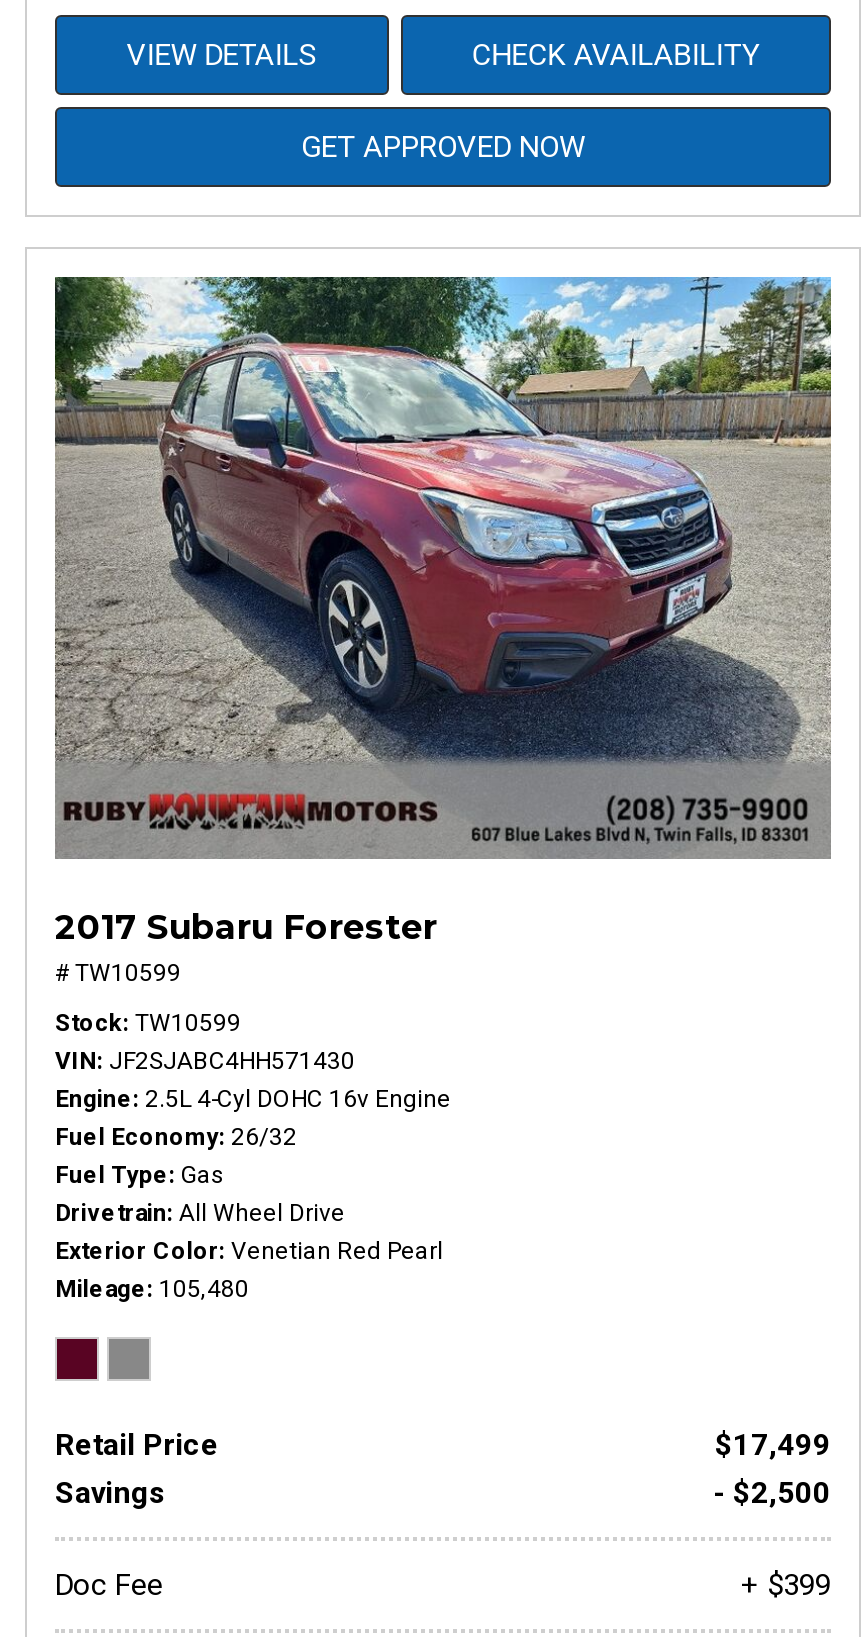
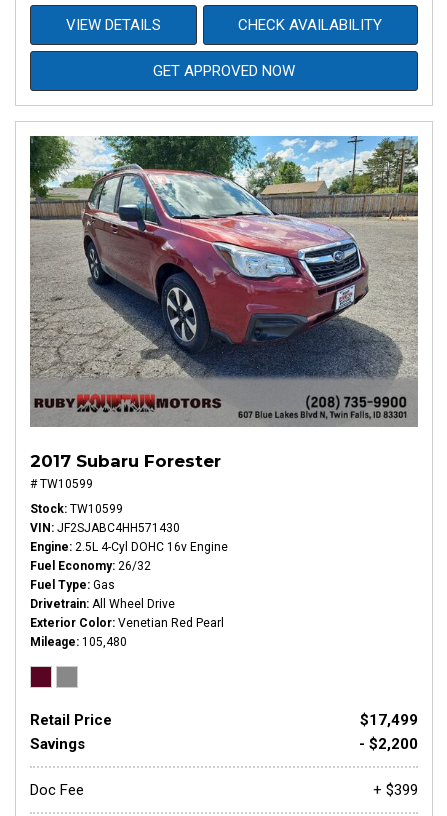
[713,1475,831,1511] - $2,500 -> [359,735,418,753] - $2,200

